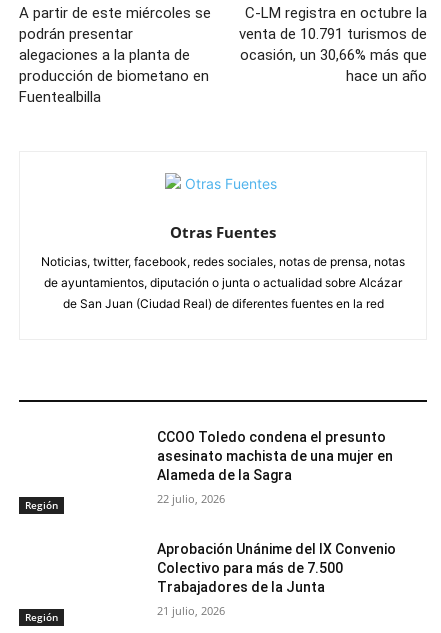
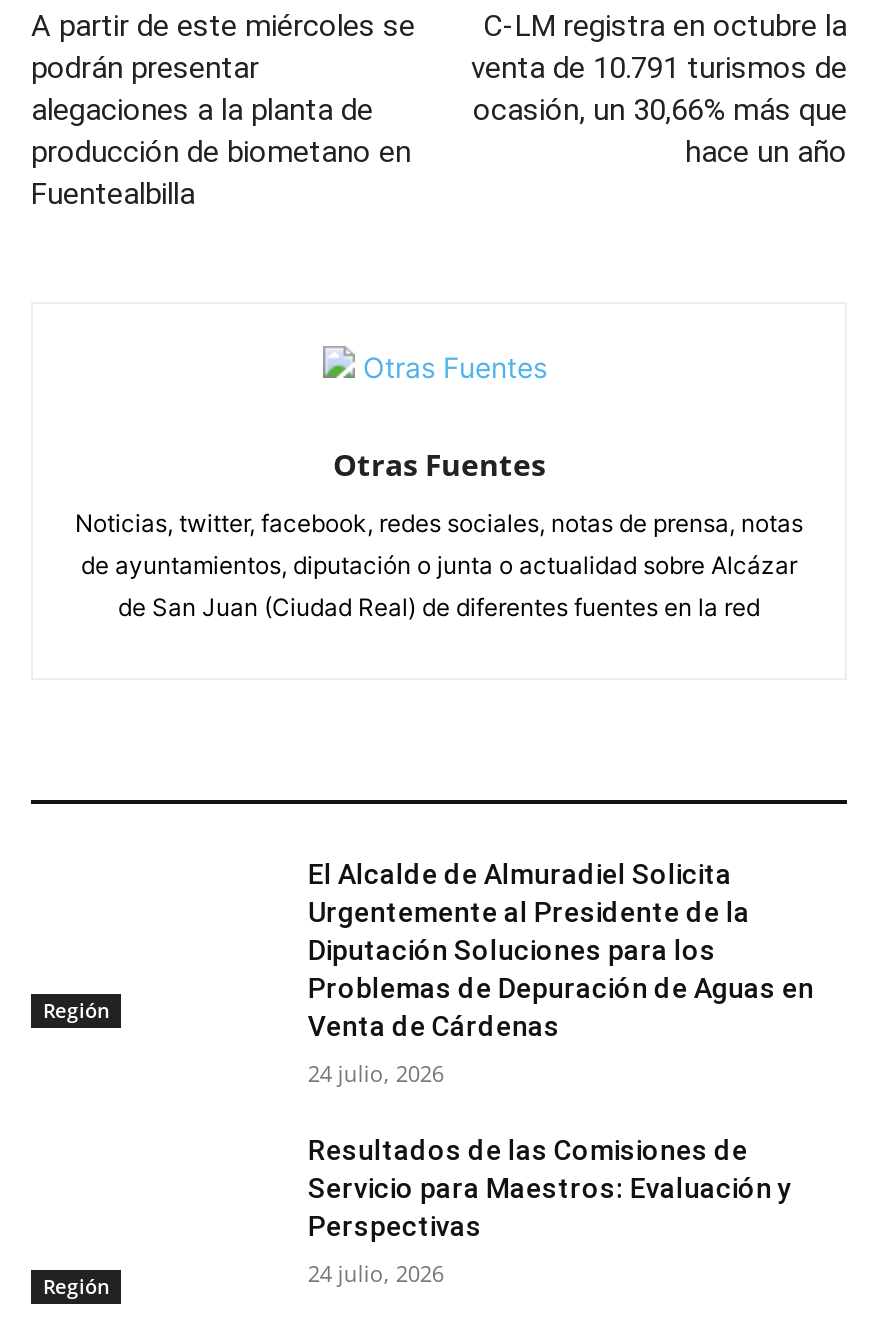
[157,429,393,483] CCOO Toledo condena el presunto | asesinato machista de una mujer en | Alameda de la Sagra -> [308,859,814,1043] El Alcalde de Almuradiel Solicita | Urgentemente al Presidente de la | Diputación Soluciones para los | Problemas de Depuración de Aguas en | Venta de Cárdenas
[157,491,225,506] 22 julio, 2026 -> [308,1059,444,1089] 24 julio, 2026
[157,541,396,595] Aprobación Unánime del IX Convenio | Colectivo para más de 7.500 | Trabajadores de la Junta -> [308,1135,792,1243] Resultados de las Comisiones de | Servicio para Maestros: Evaluación y | Perspectivas
[157,603,225,618] 21 julio, 2026 -> [308,1259,444,1289] 24 julio, 2026

